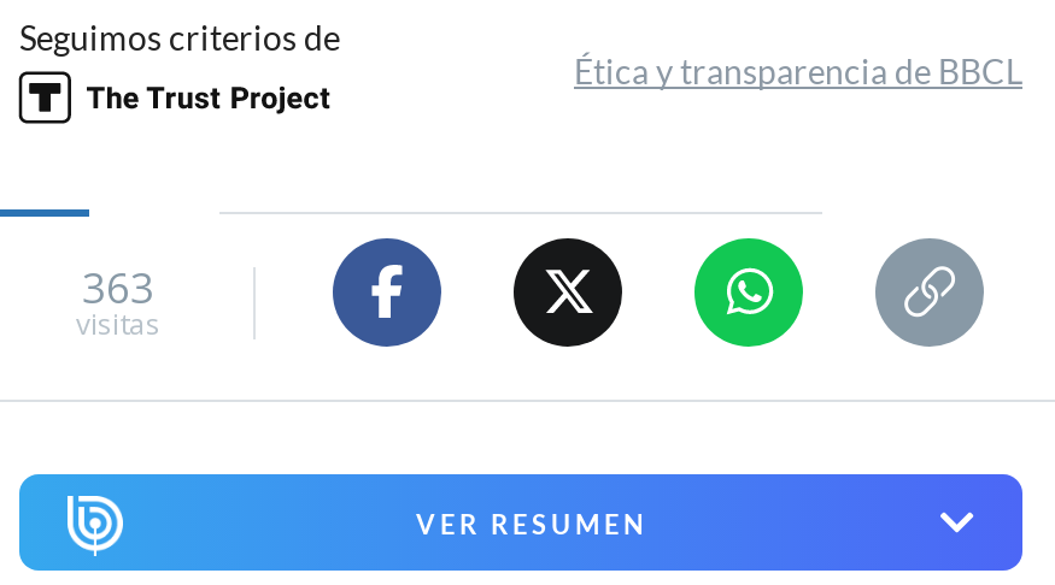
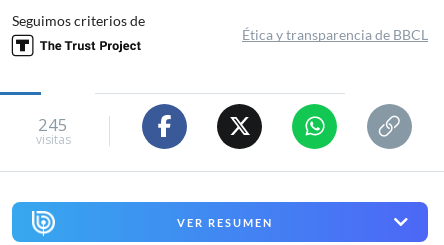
[82,260,154,316] 363 -> [38,113,68,136] 245

